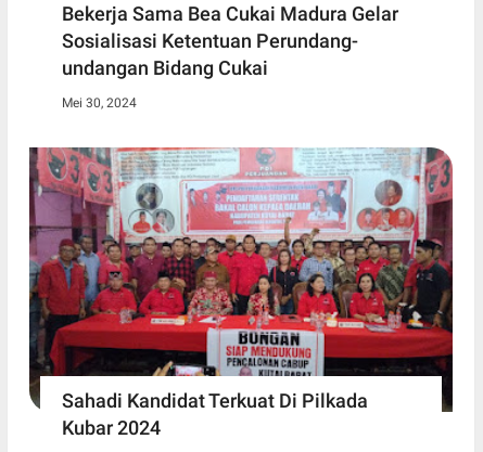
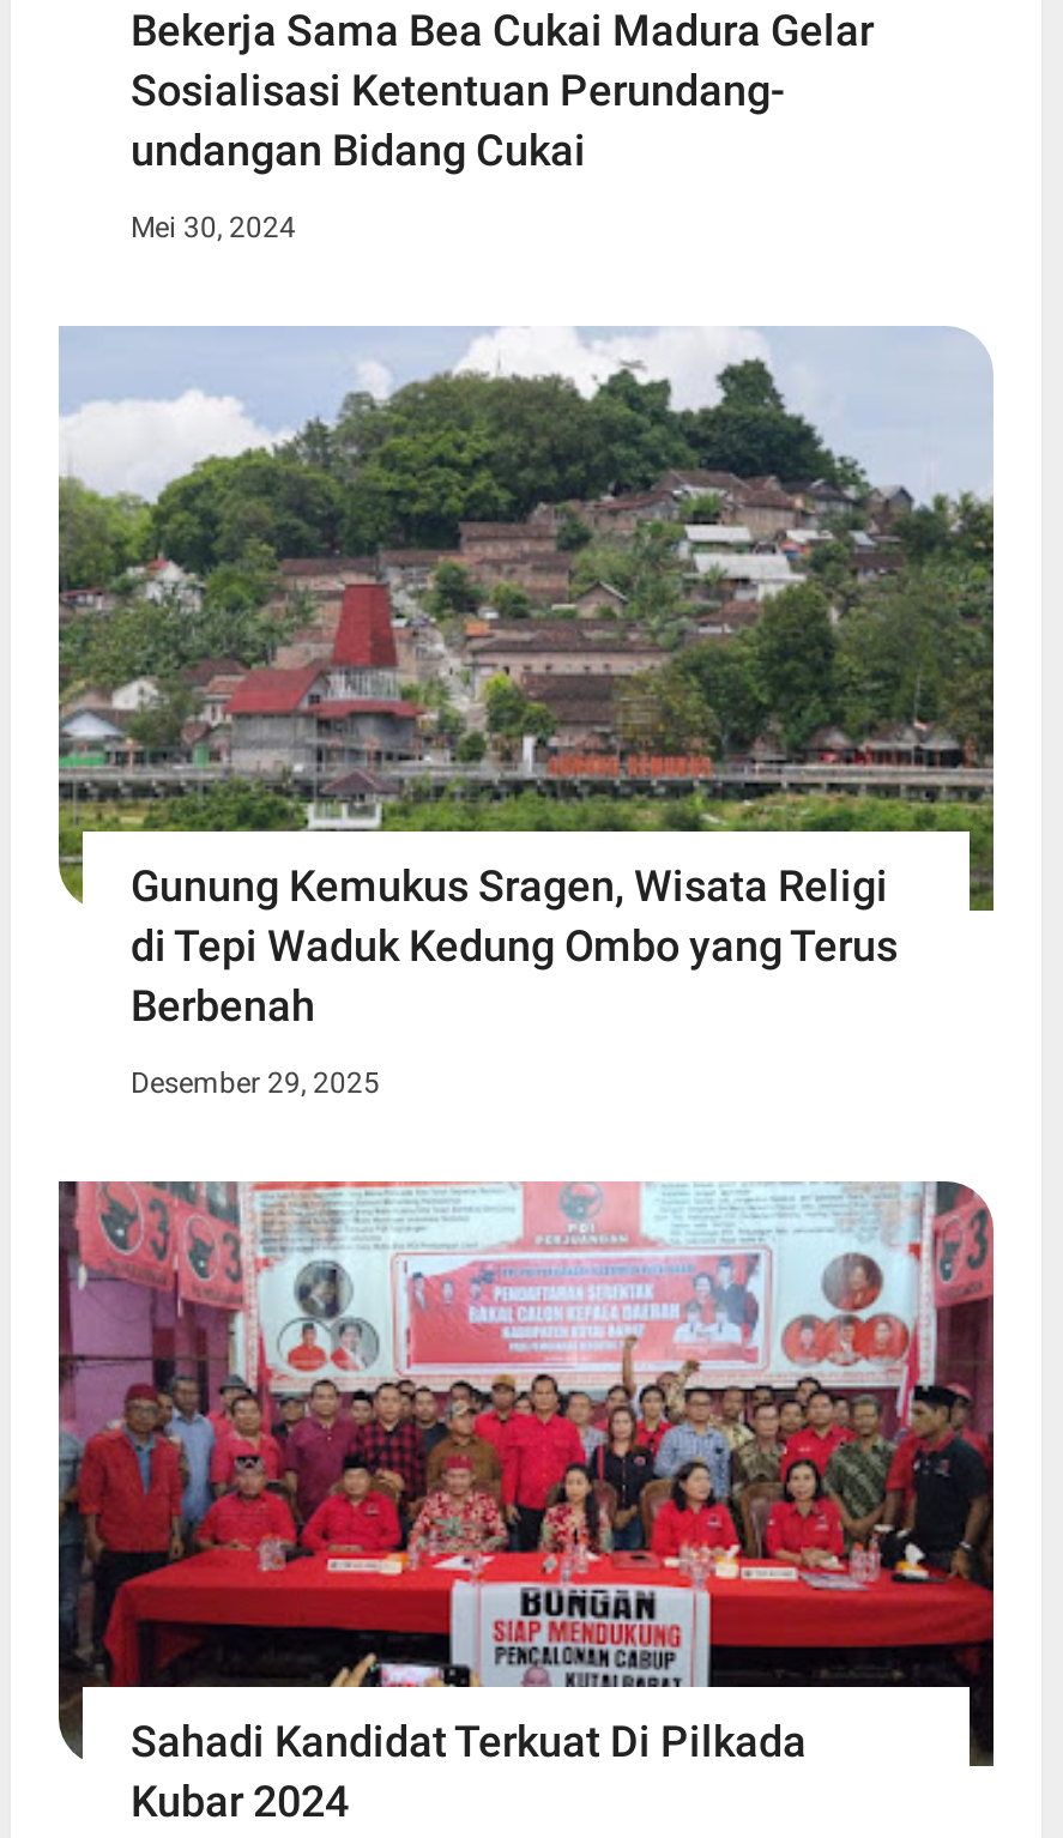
none -> [56,326,996,1100] [image] | Gunung Kemukus Sragen, Wisata Religi | di Tepi Waduk Kedung Ombo yang Terus | Berbenah | Desember 29, 2025

